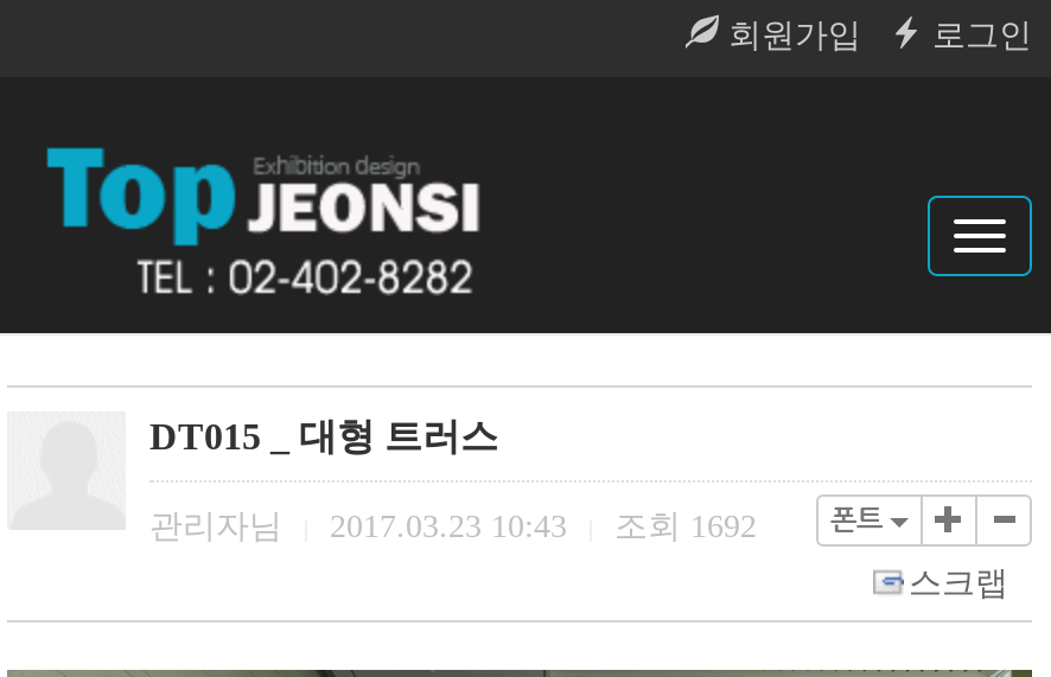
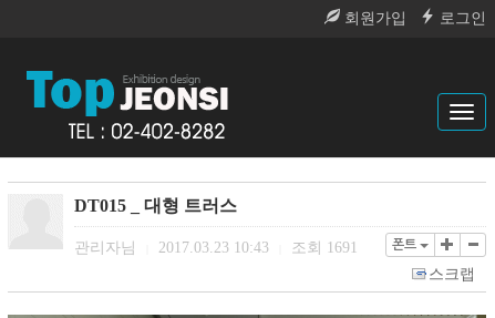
[149,509,757,544] 관리자님 2017.03.23 10:43 조회 1692 -> [74,239,358,256] 관리자님 2017.03.23 10:43 조회 1691

